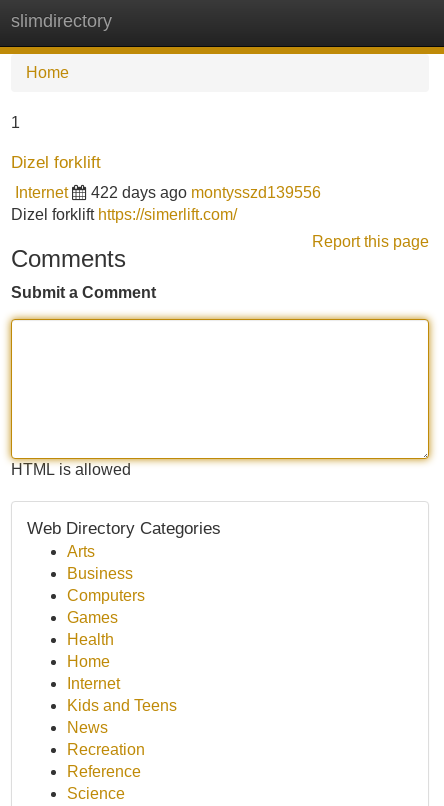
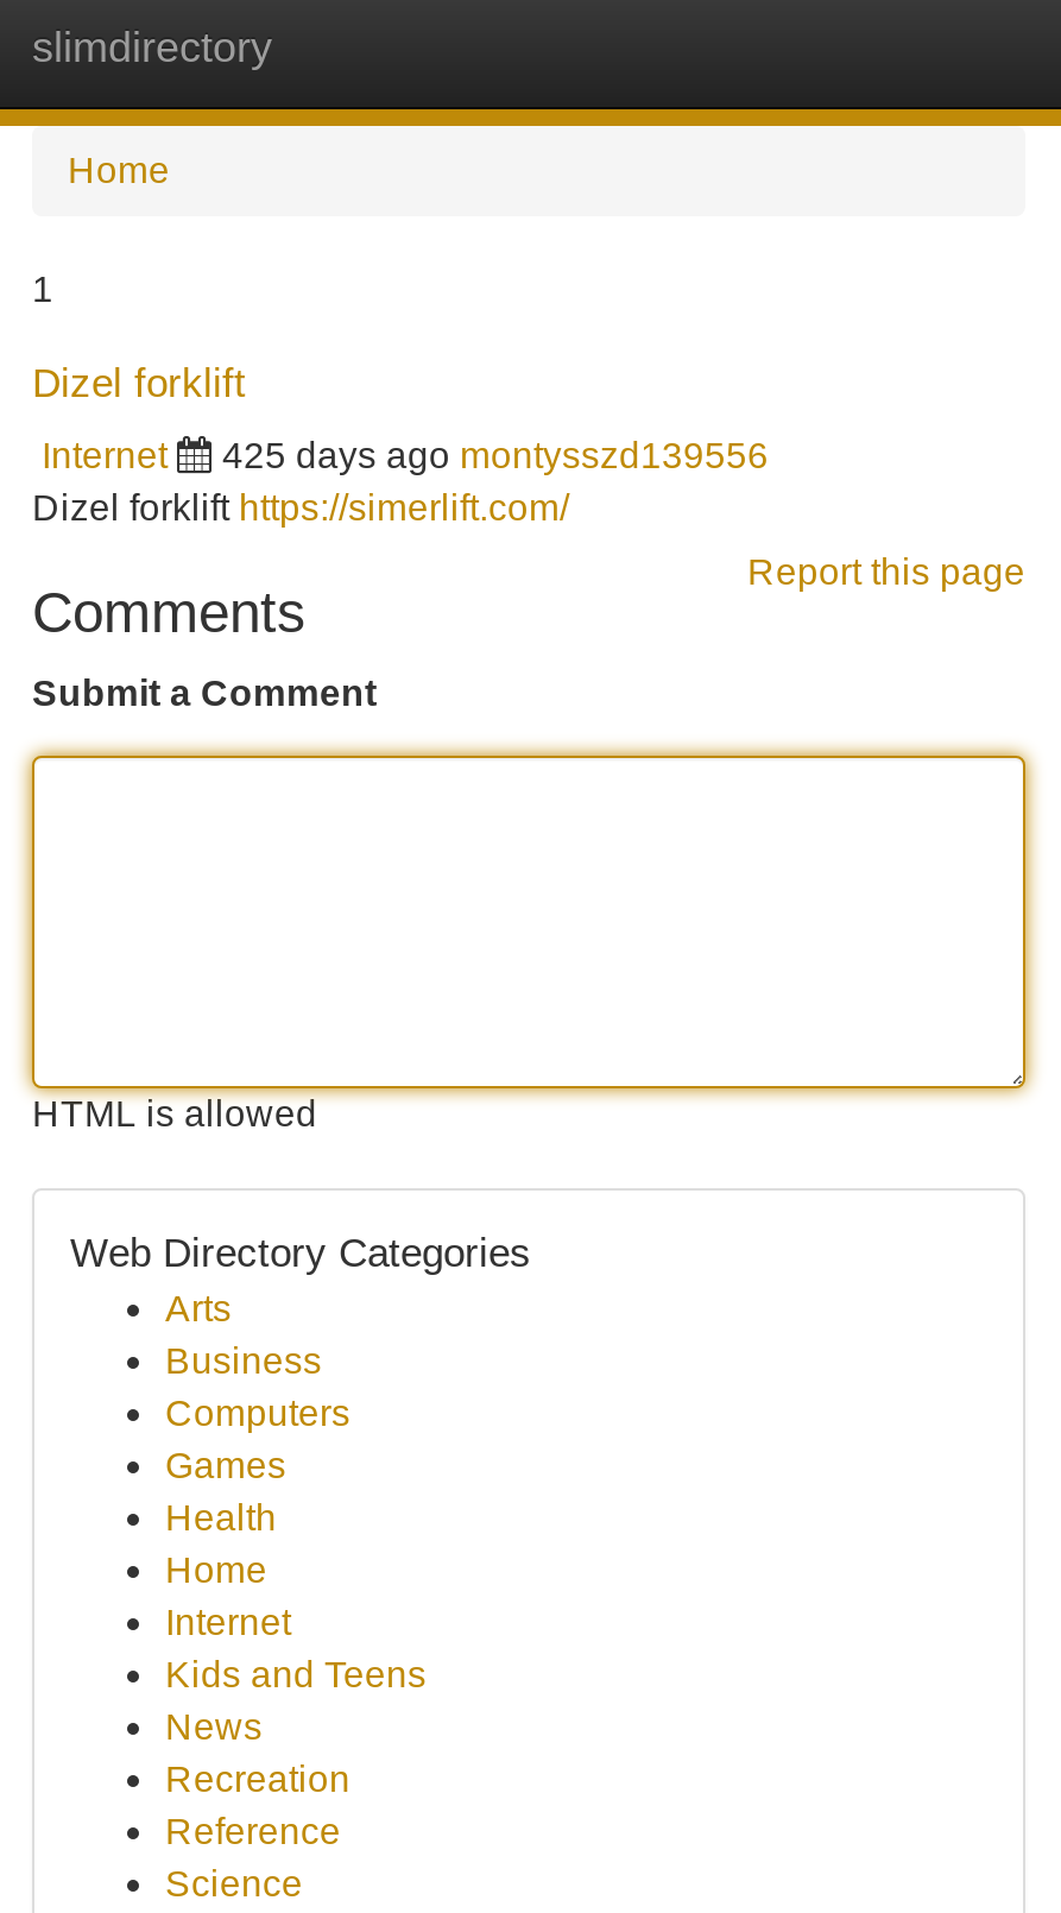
[91,184,321,201] 422 days ago montysszd139556 -> [222,435,769,475] 425 days ago montysszd139556

